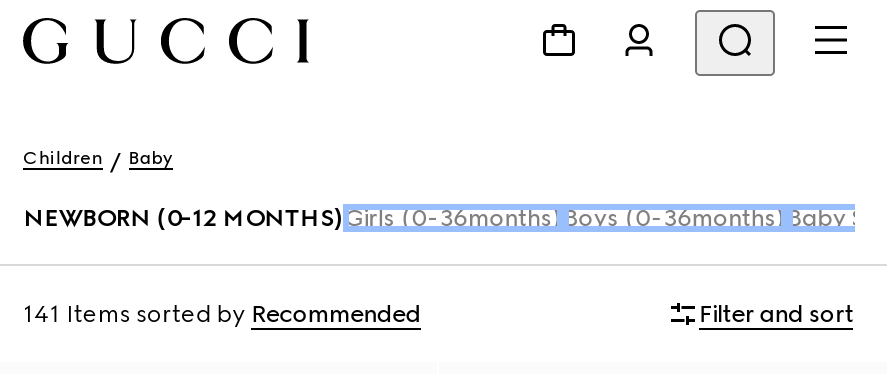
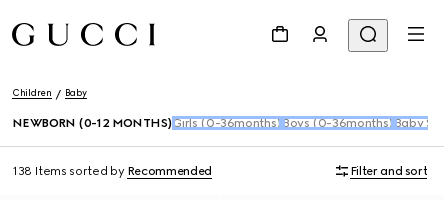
[23,300,421,328] 141 Items sorted by Recommended -> [12,164,212,178] 138 Items sorted by Recommended

